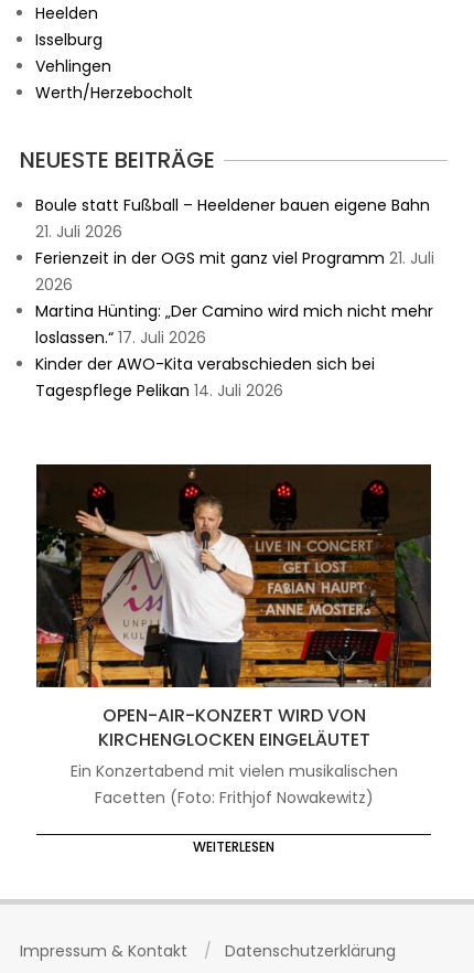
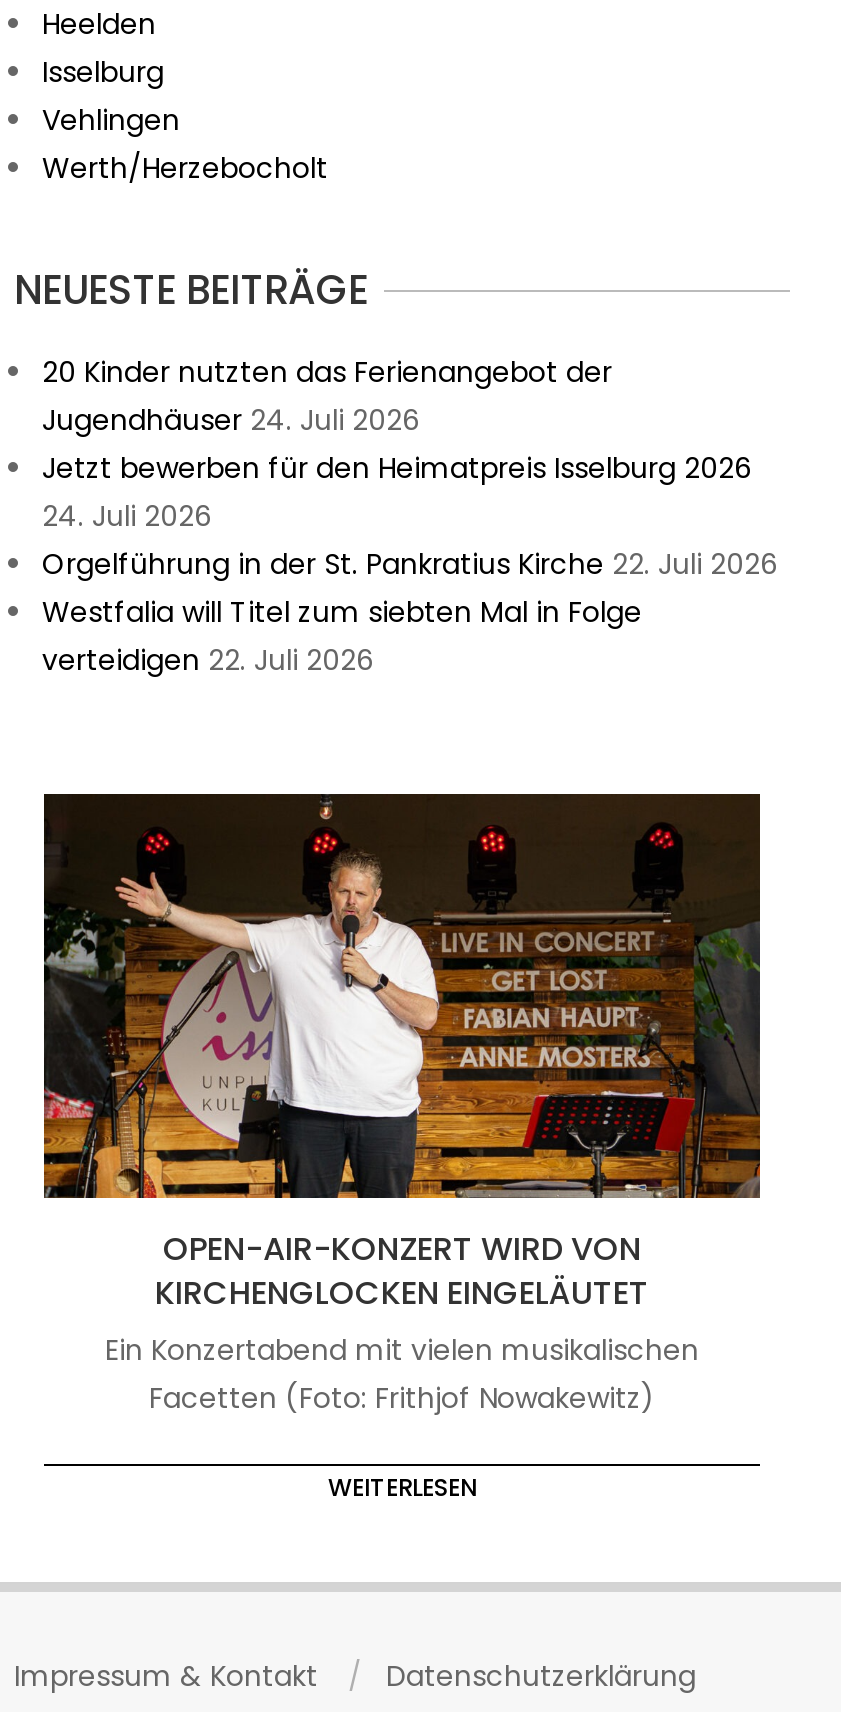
[35,194,434,402] Boule statt Fußball – Heeldener bauen eigene Bahn | 21. Juli 2026 | Ferienzeit in der OGS mit ganz viel Programm 21. Juli | 2026 | Martina Hünting: „Der Camino wird mich nicht mehr | loslassen.“ 17. Juli 2026 | Kinder der AWO-Kita verabschieden sich bei | Tagespflege Pelikan 14. Juli 2026 -> [42,353,778,681] 20 Kinder nutzten das Ferienangebot der | Jugendhäuser 24. Juli 2026 | Jetzt bewerben für den Heimatpreis Isselburg 2026 | 24. Juli 2026 | Orgelführung in der St. Pankratius Kirche 22. Juli 2026 | Westfalia will Titel zum siebten Mal in Folge | verteidigen 22. Juli 2026

